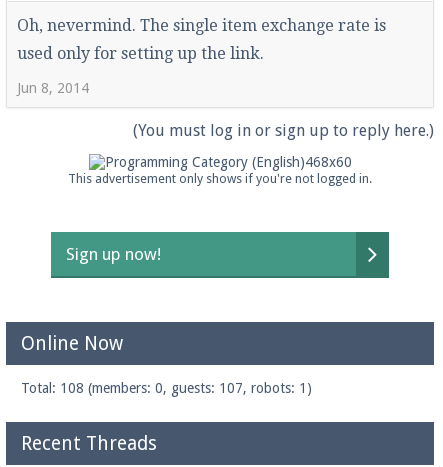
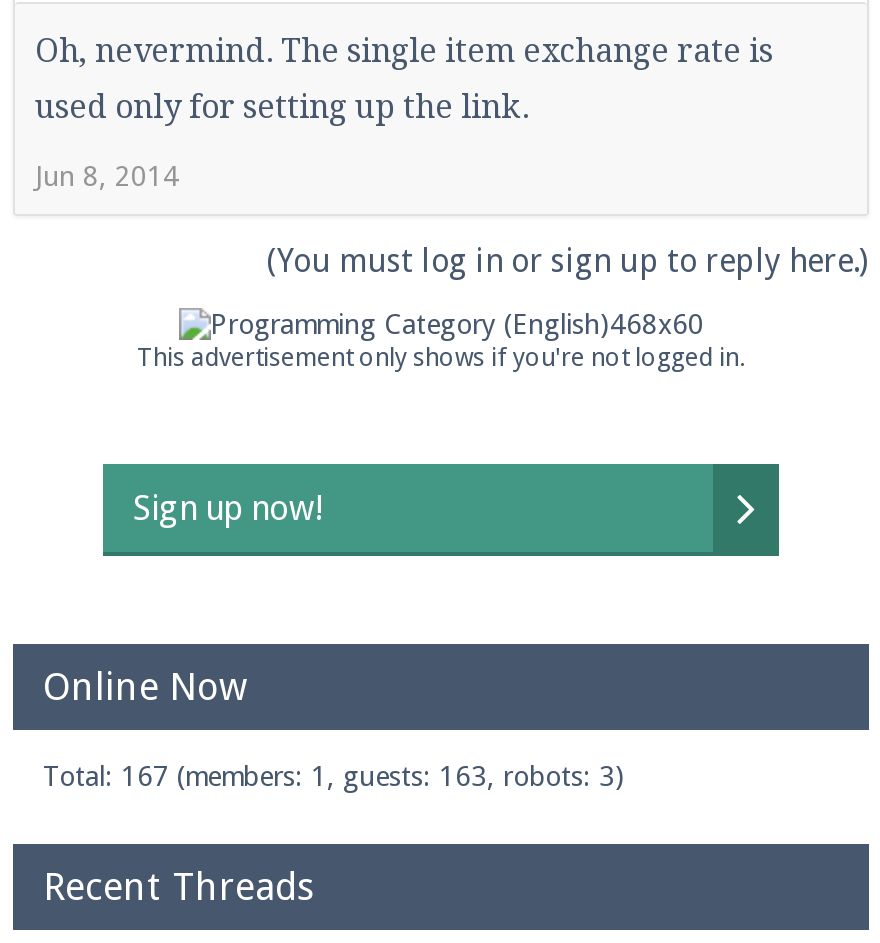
[21,380,312,396] Total: 108 (members: 0, guests: 107, robots: 1) -> [43,760,625,792] Total: 167 (members: 1, guests: 163, robots: 3)

